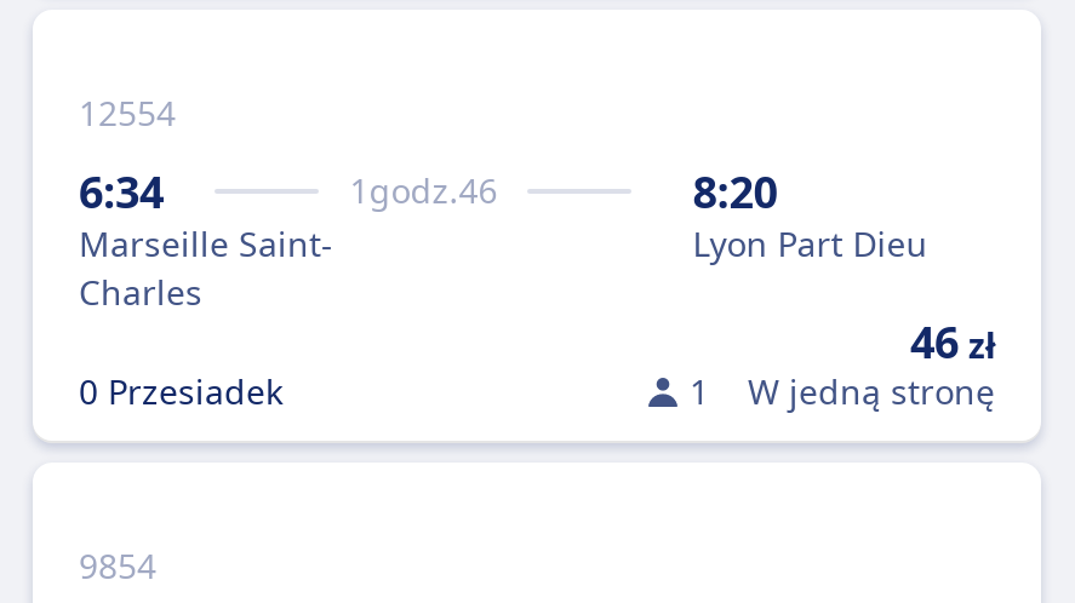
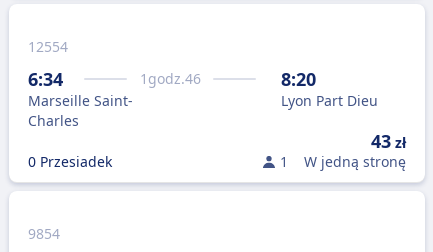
[910,312,995,371] 46 zł -> [371,129,406,153] 43 zł

